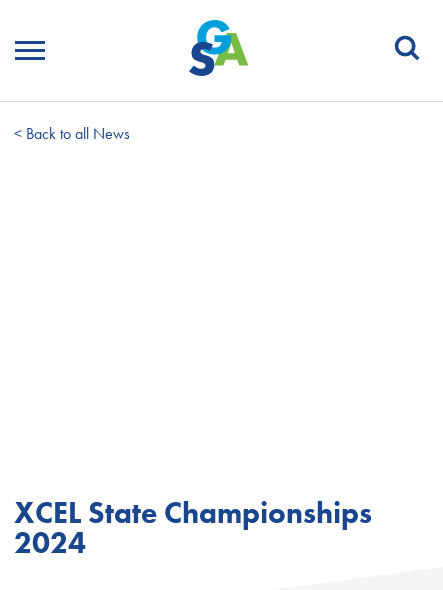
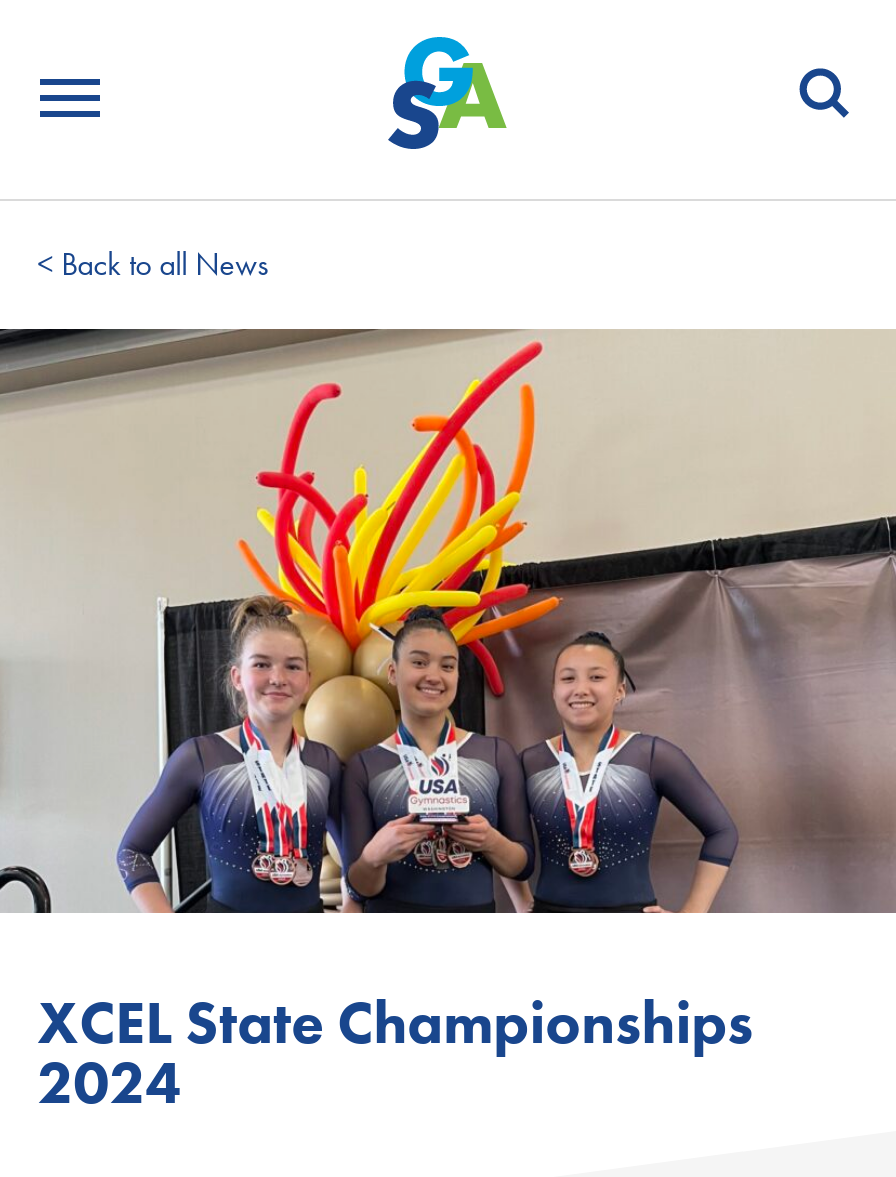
none -> [6,327,890,915] [image]

